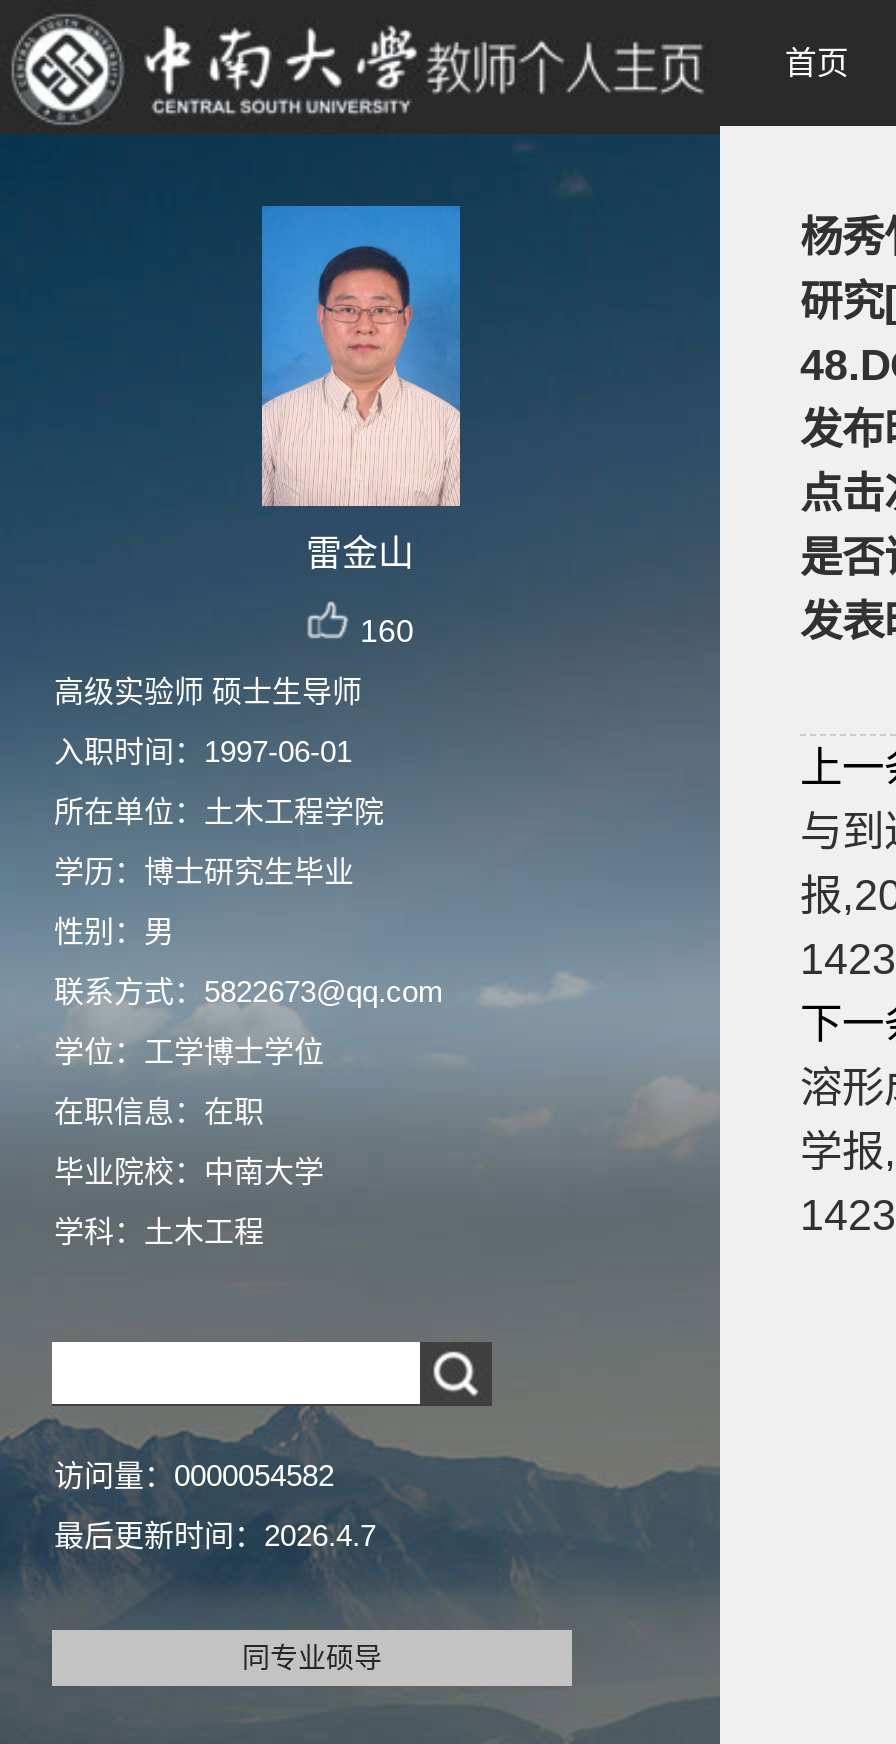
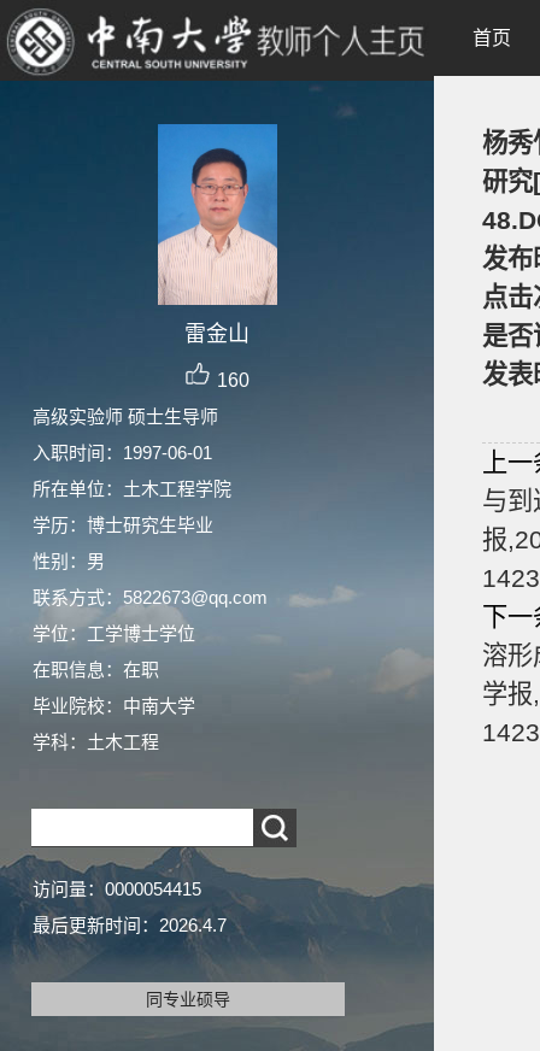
[54,1458,334,1492] 访问量：0000054582 -> [33,879,201,899] 访问量：0000054415

